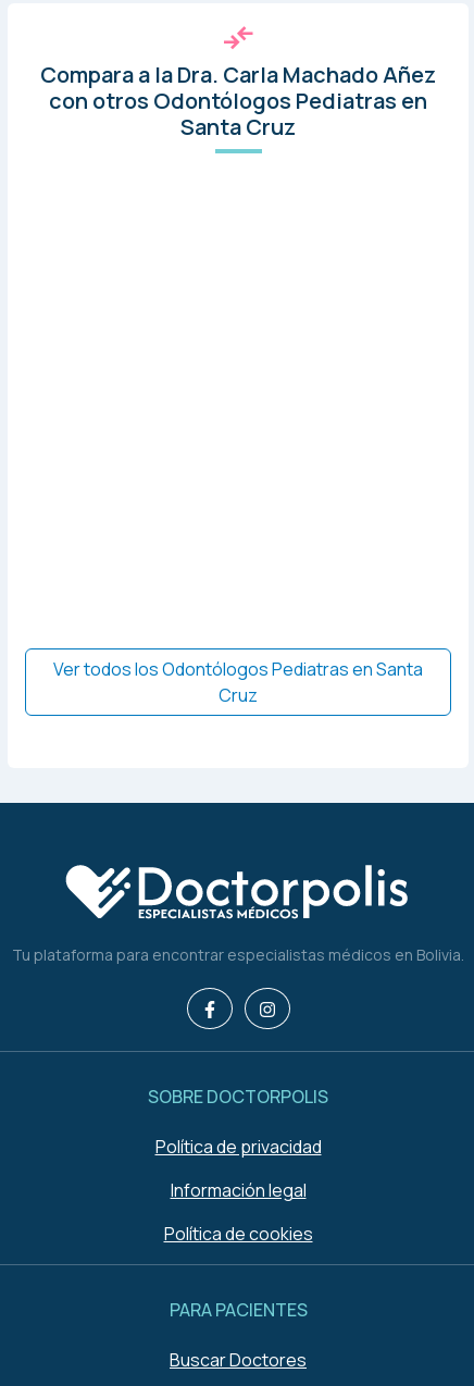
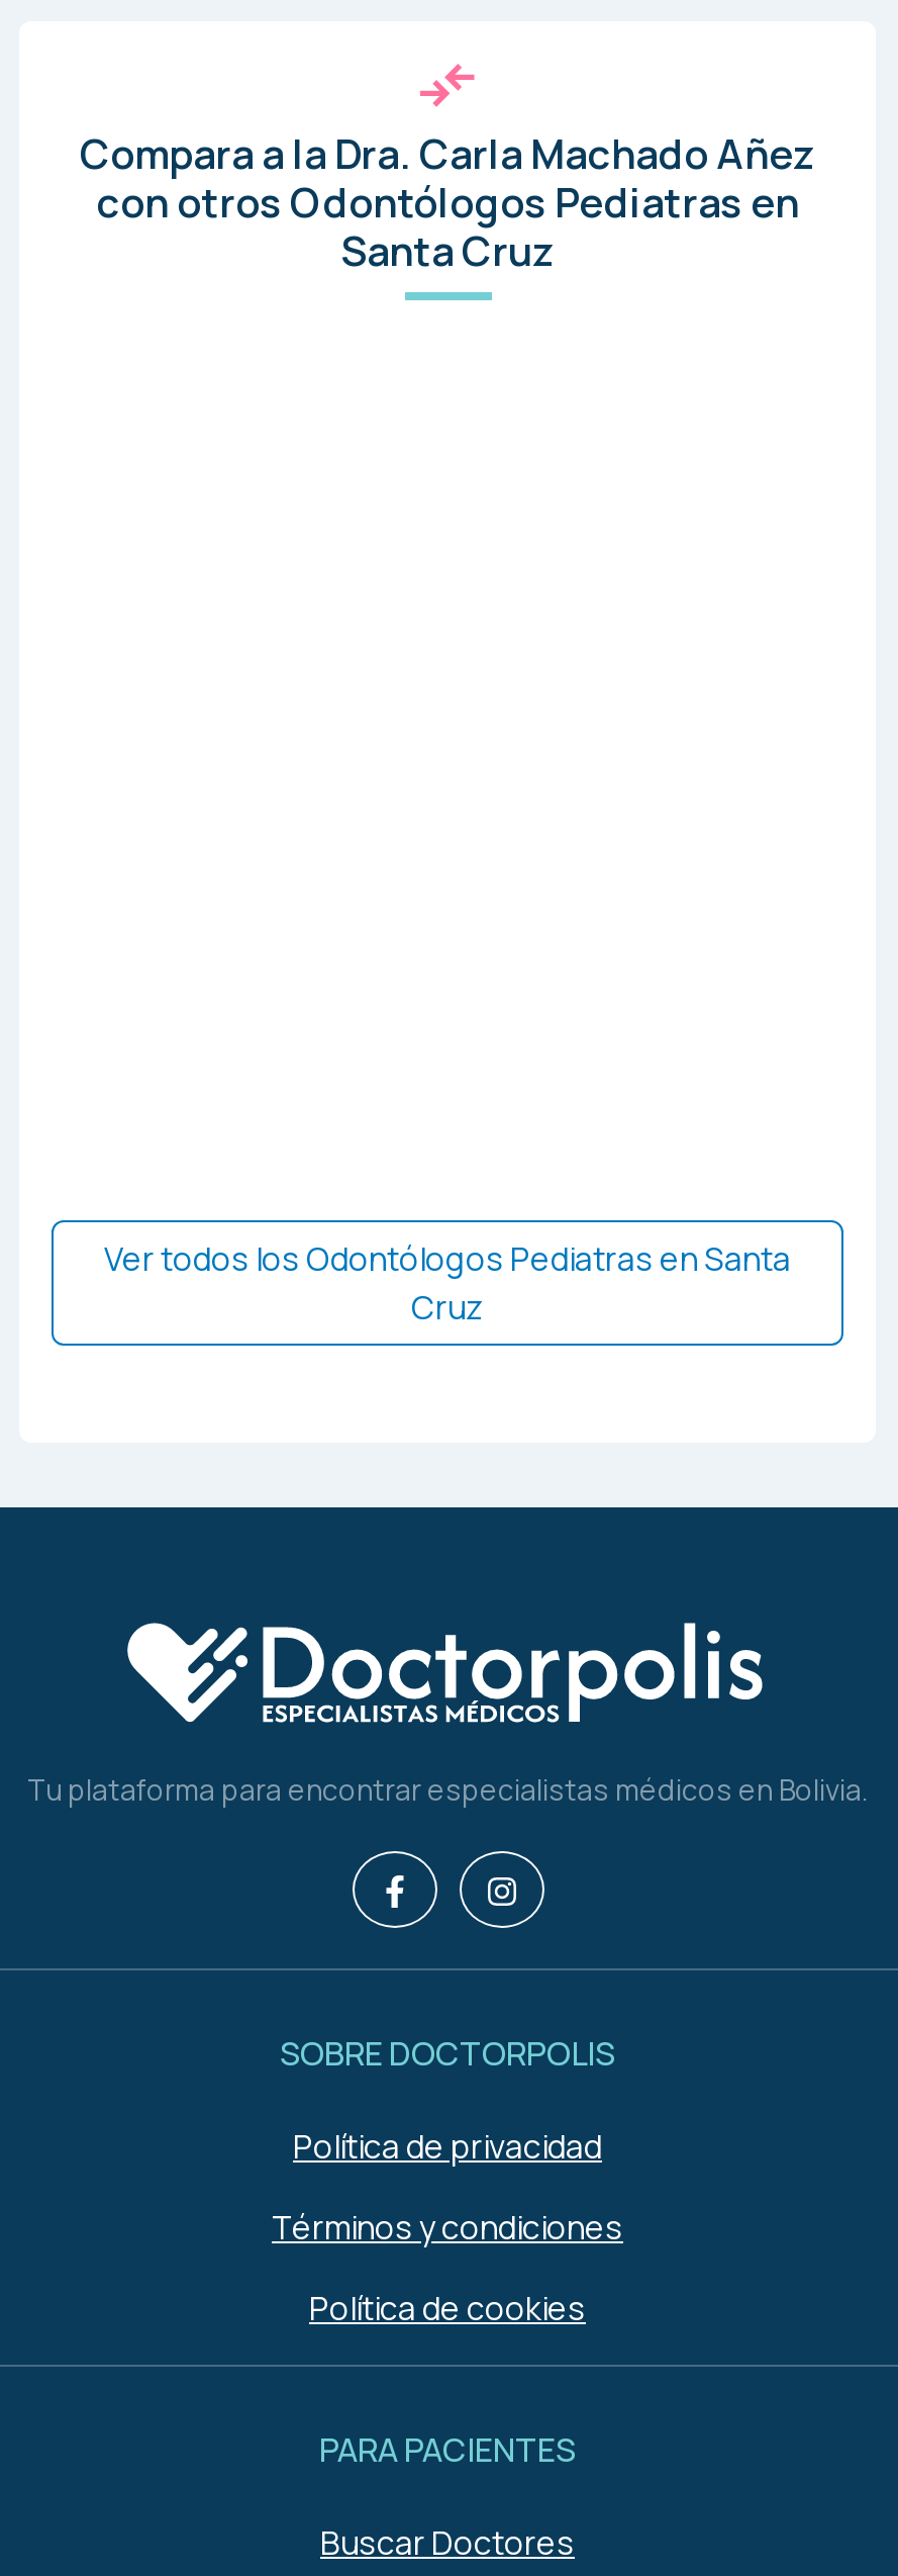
[170,1178,306,1202] Información legal -> [272,2204,623,2248] Términos y condiciones

